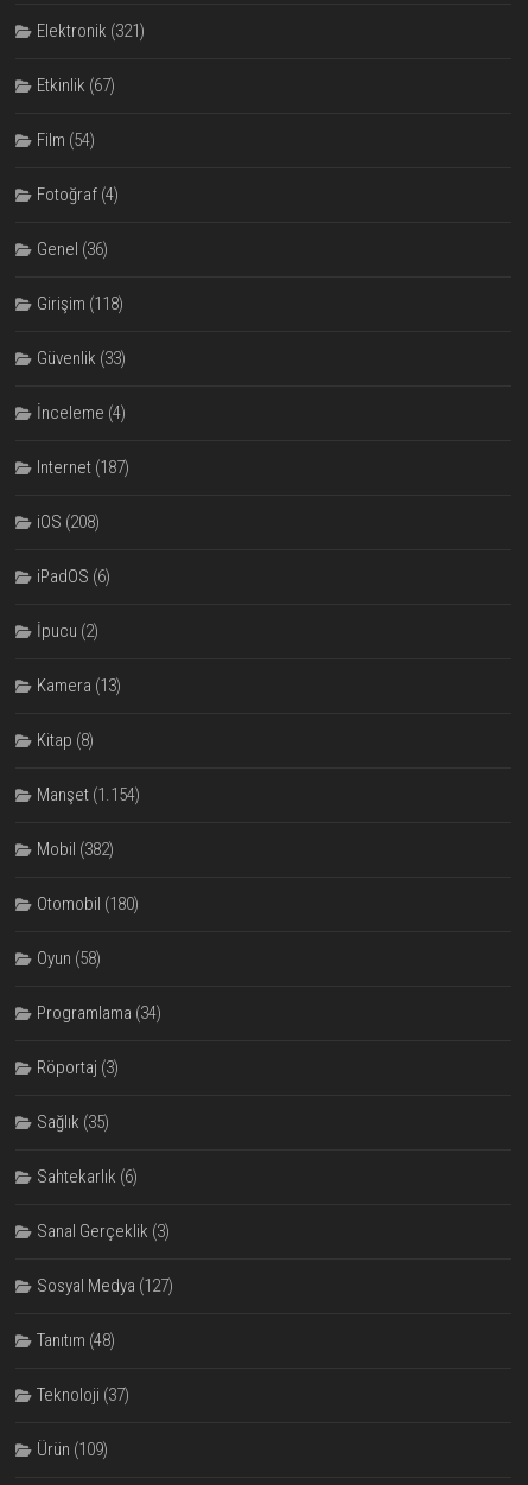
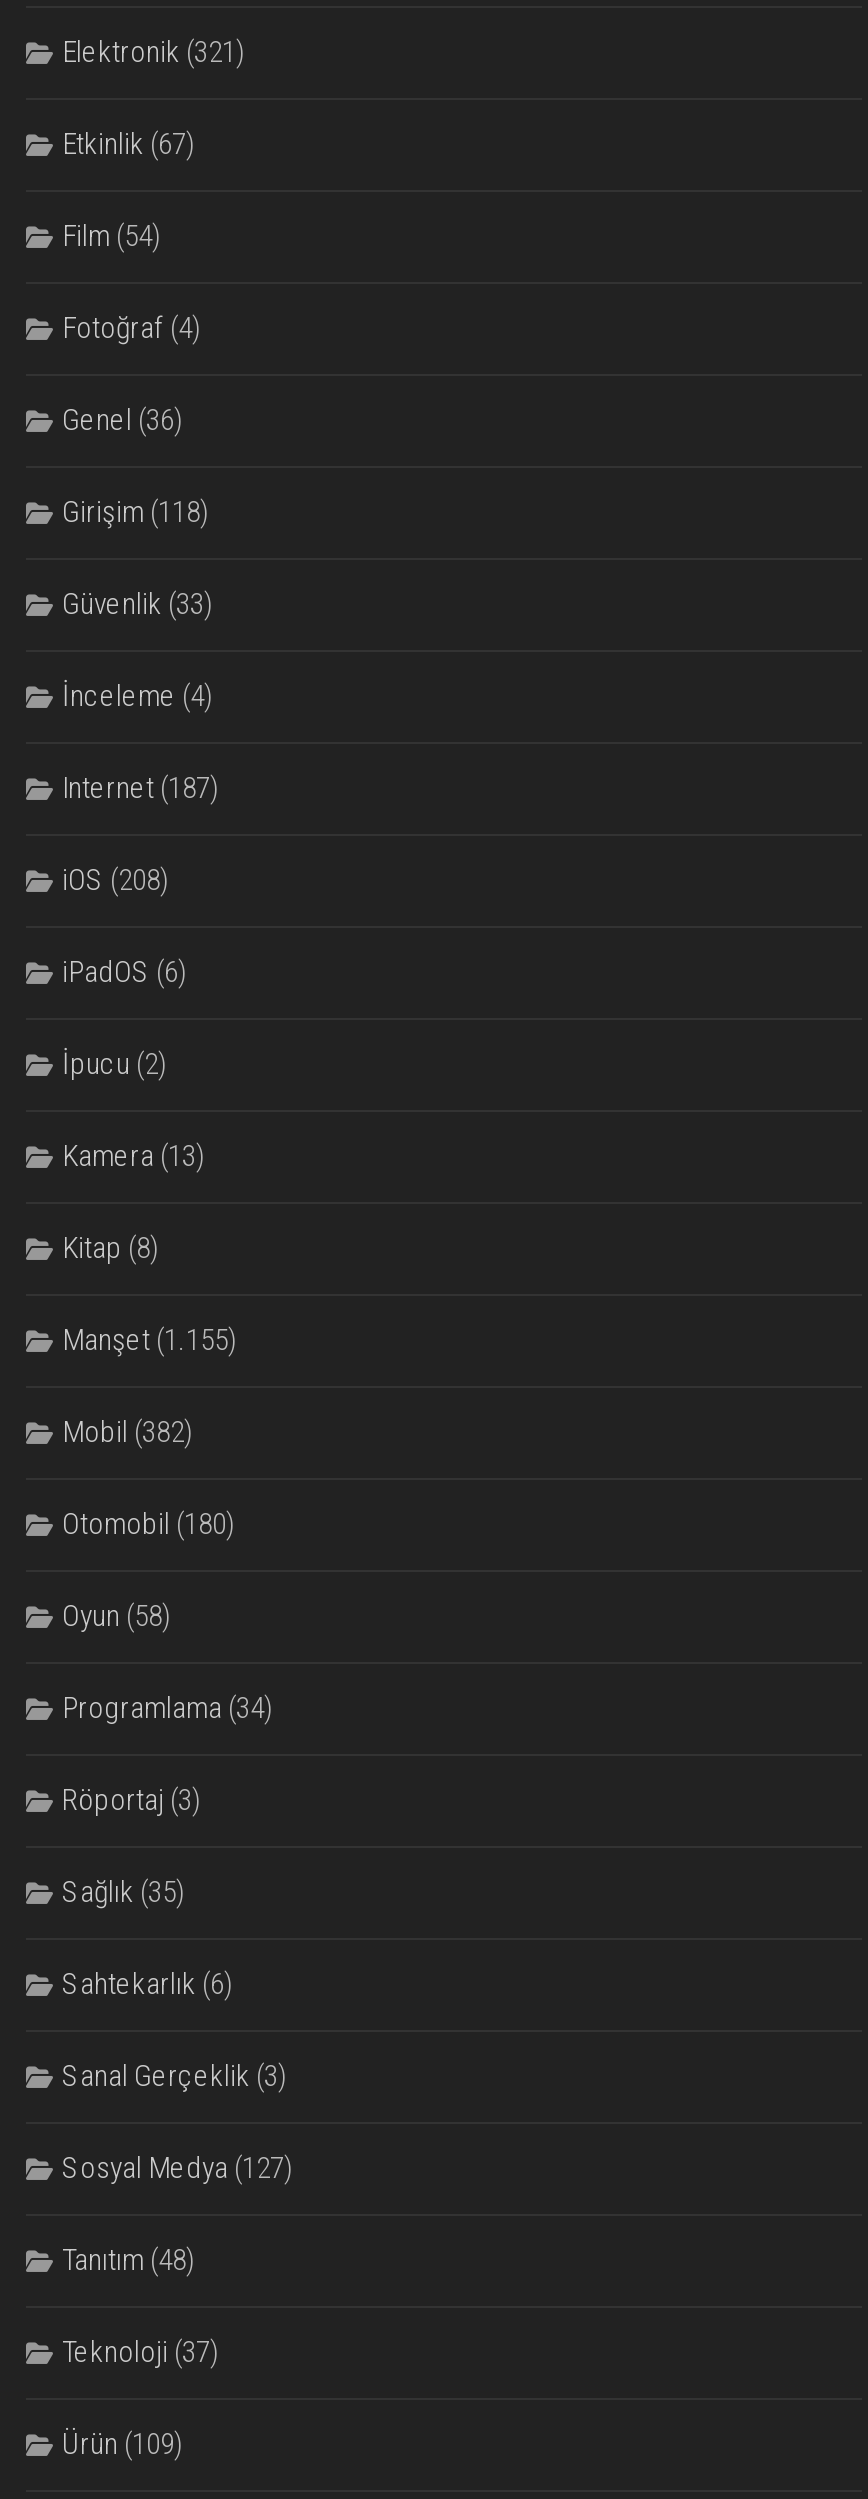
[37,784,140,805] Manşet (1.154) -> [62,1322,236,1358] Manşet (1.155)

